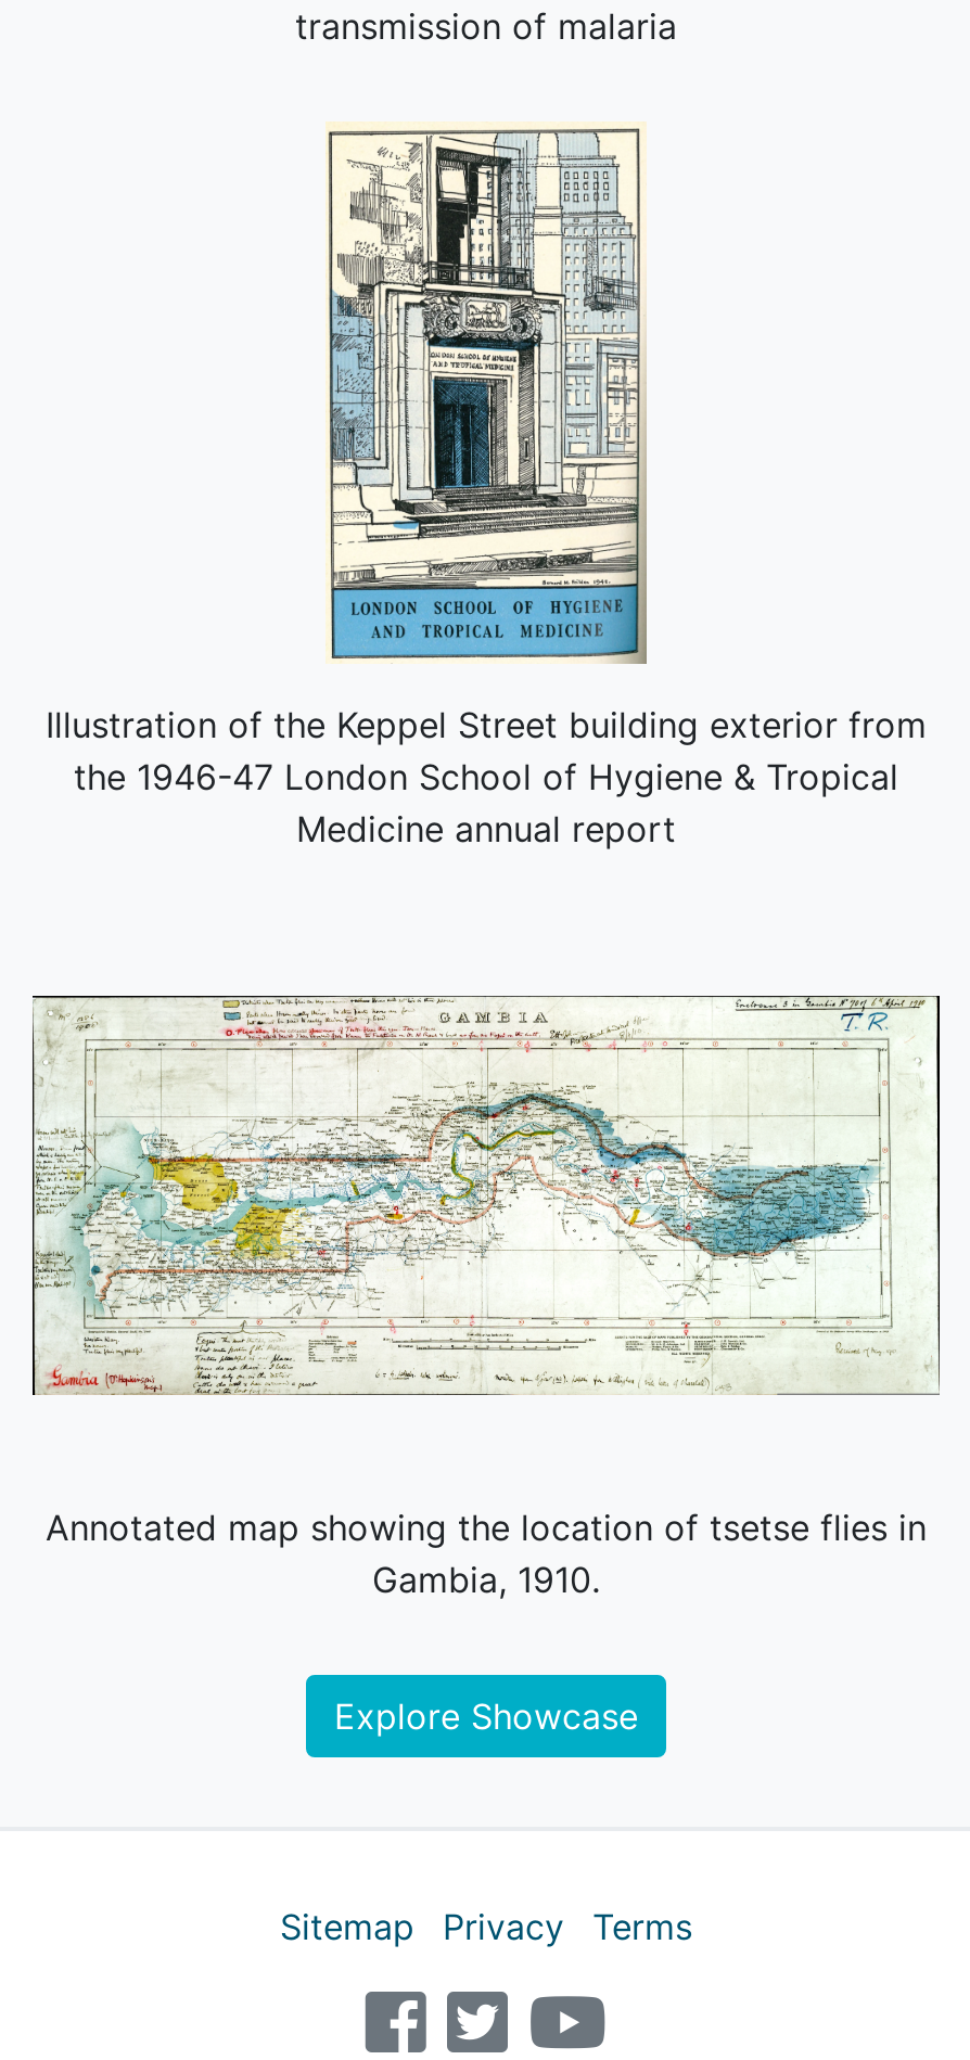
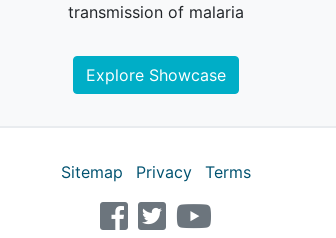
[46,121,927,850] [image] | Illustration of the Keppel Street building exterior from | the 1946-47 London School of Hygiene & Tropical | Medicine annual report -> none
[30,994,942,1397] [image] -> none
[46,1506,927,1601] Annotated map showing the location of tsetse flies in | Gambia, 1910. -> none

